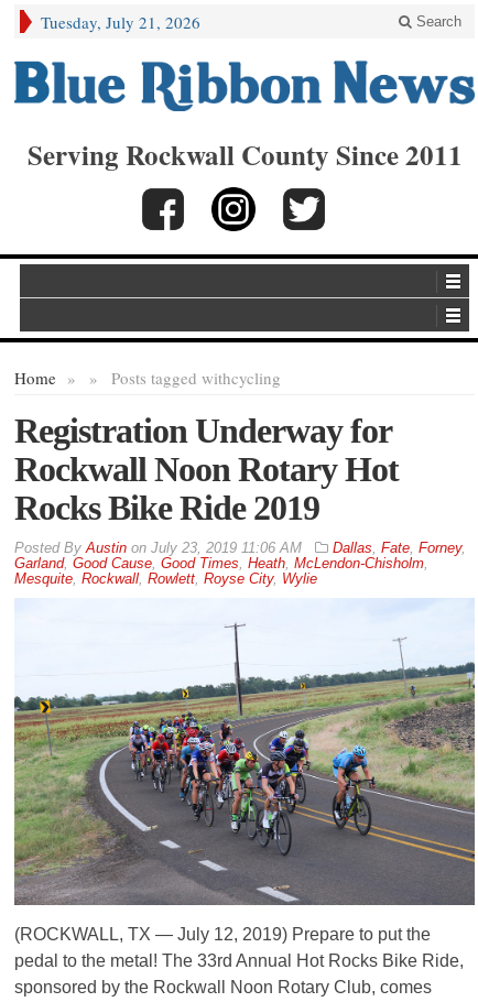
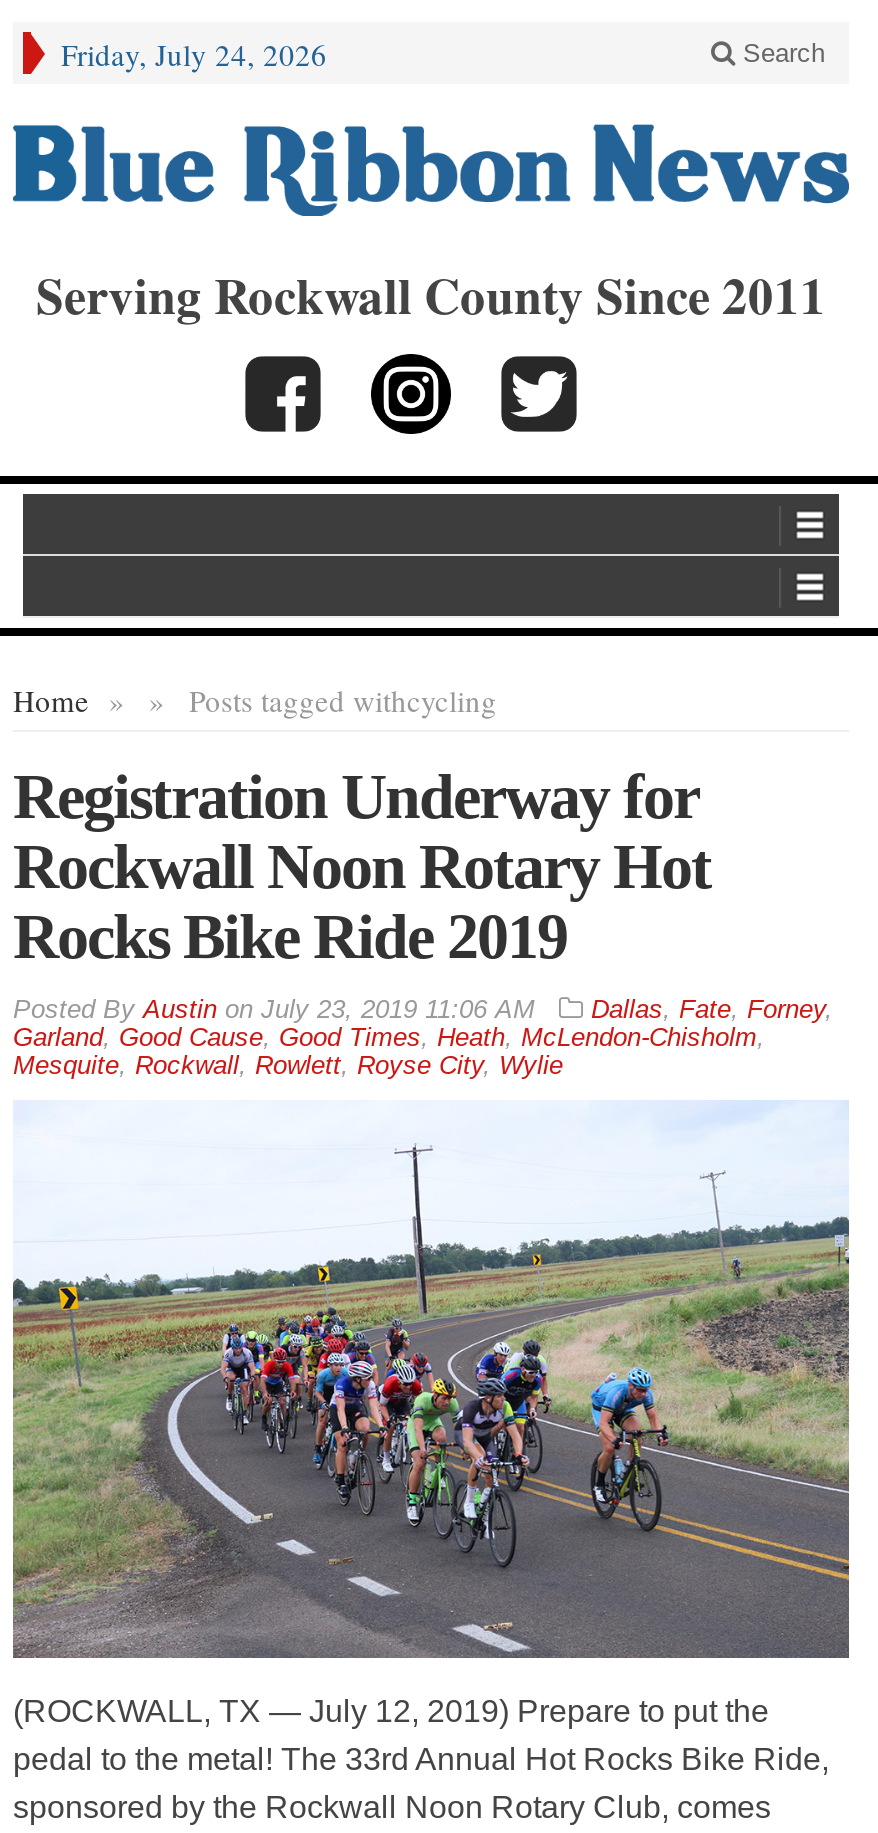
[41,11,200,33] Tuesday, July 21, 2026 -> [61,34,327,74] Friday, July 24, 2026

